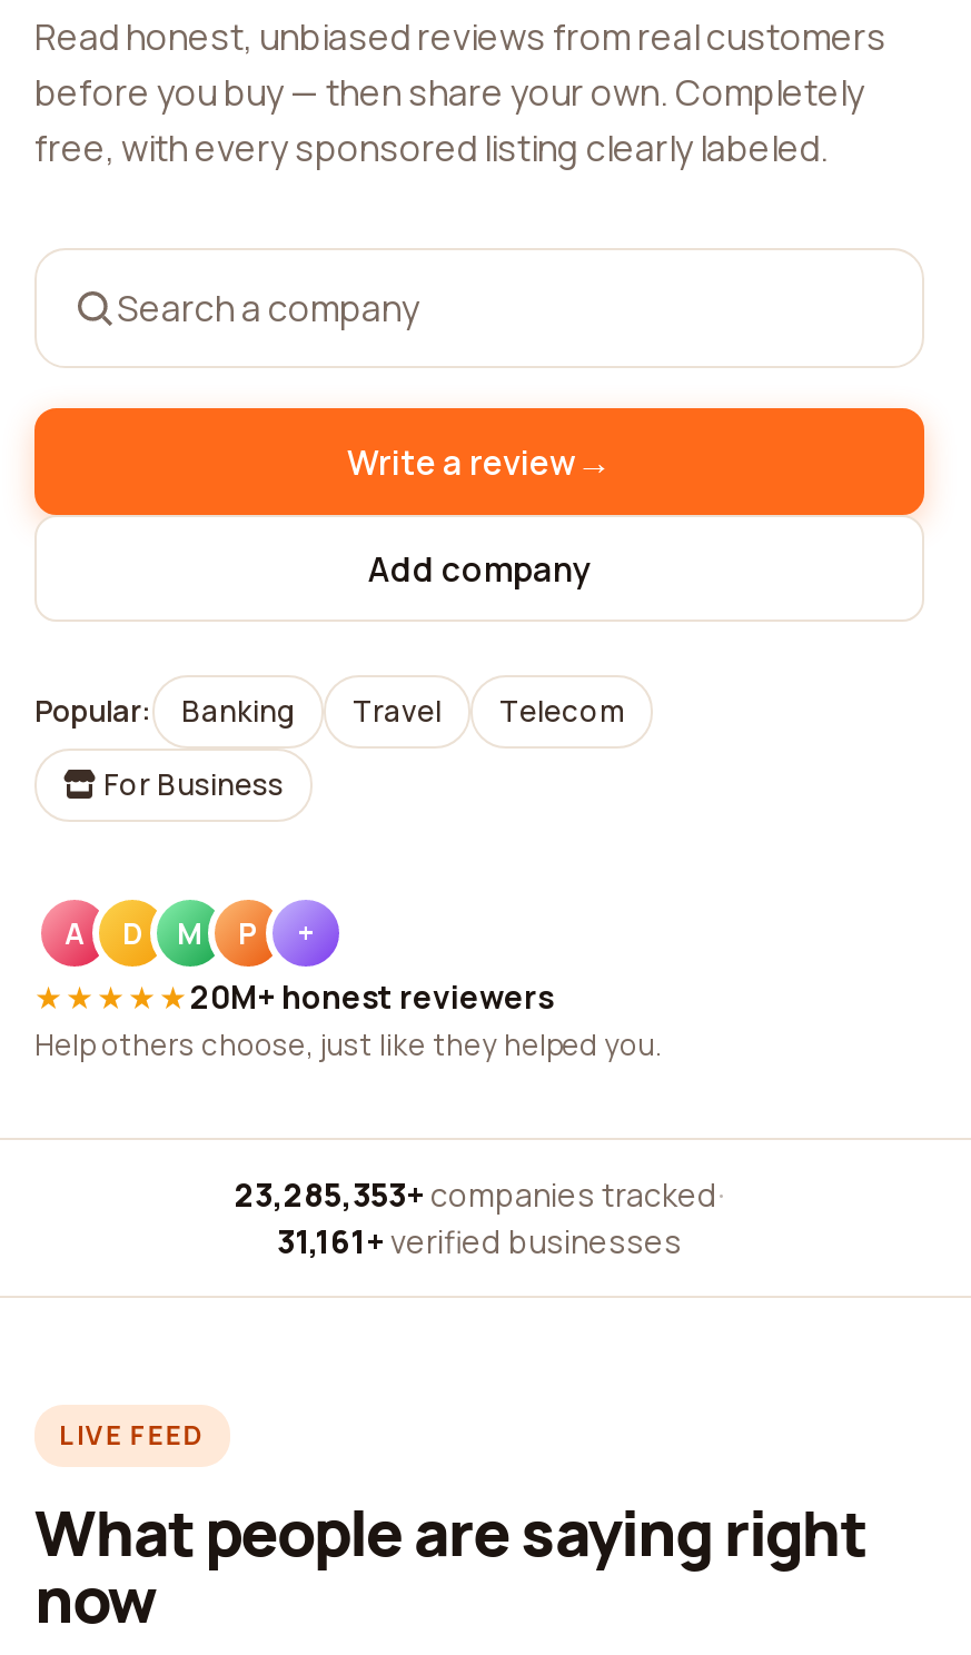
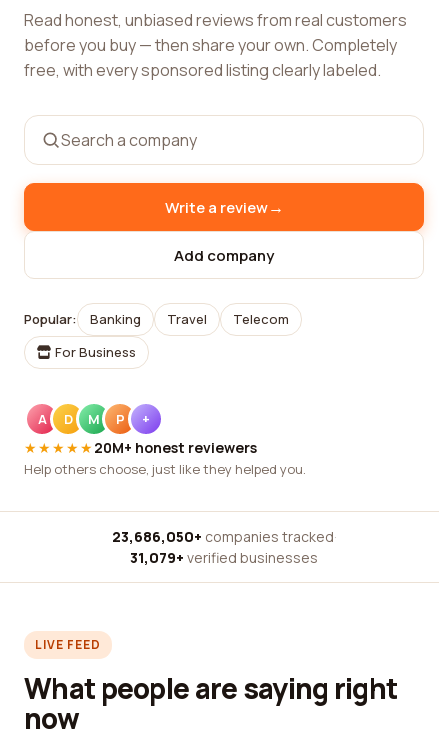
[235,1173,724,1216] 23,285,353+ companies tracked · -> [111,527,336,546] 23,686,050+ companies tracked ·
[277,1220,682,1262] 31,161+ verified businesses -> [130,548,318,567] 31,079+ verified businesses

